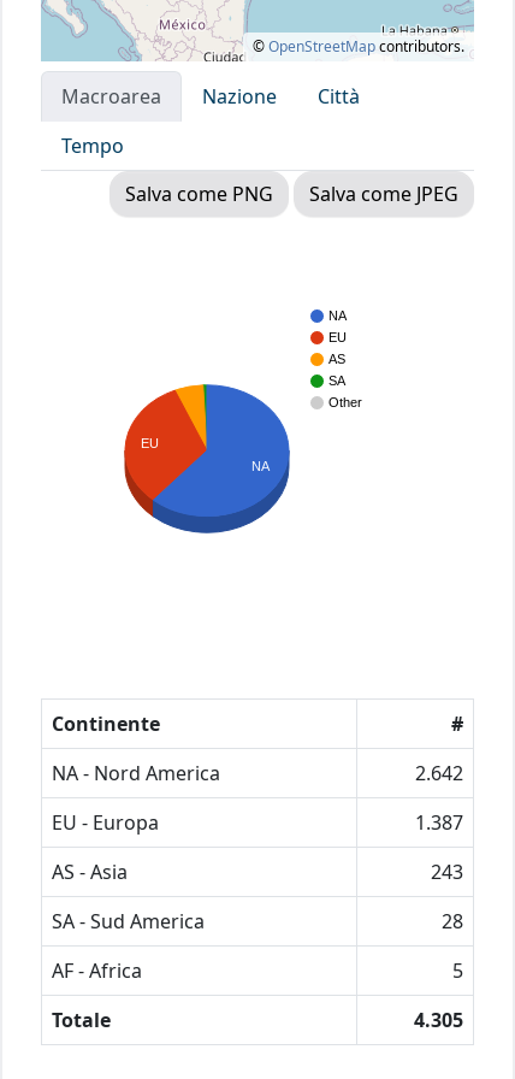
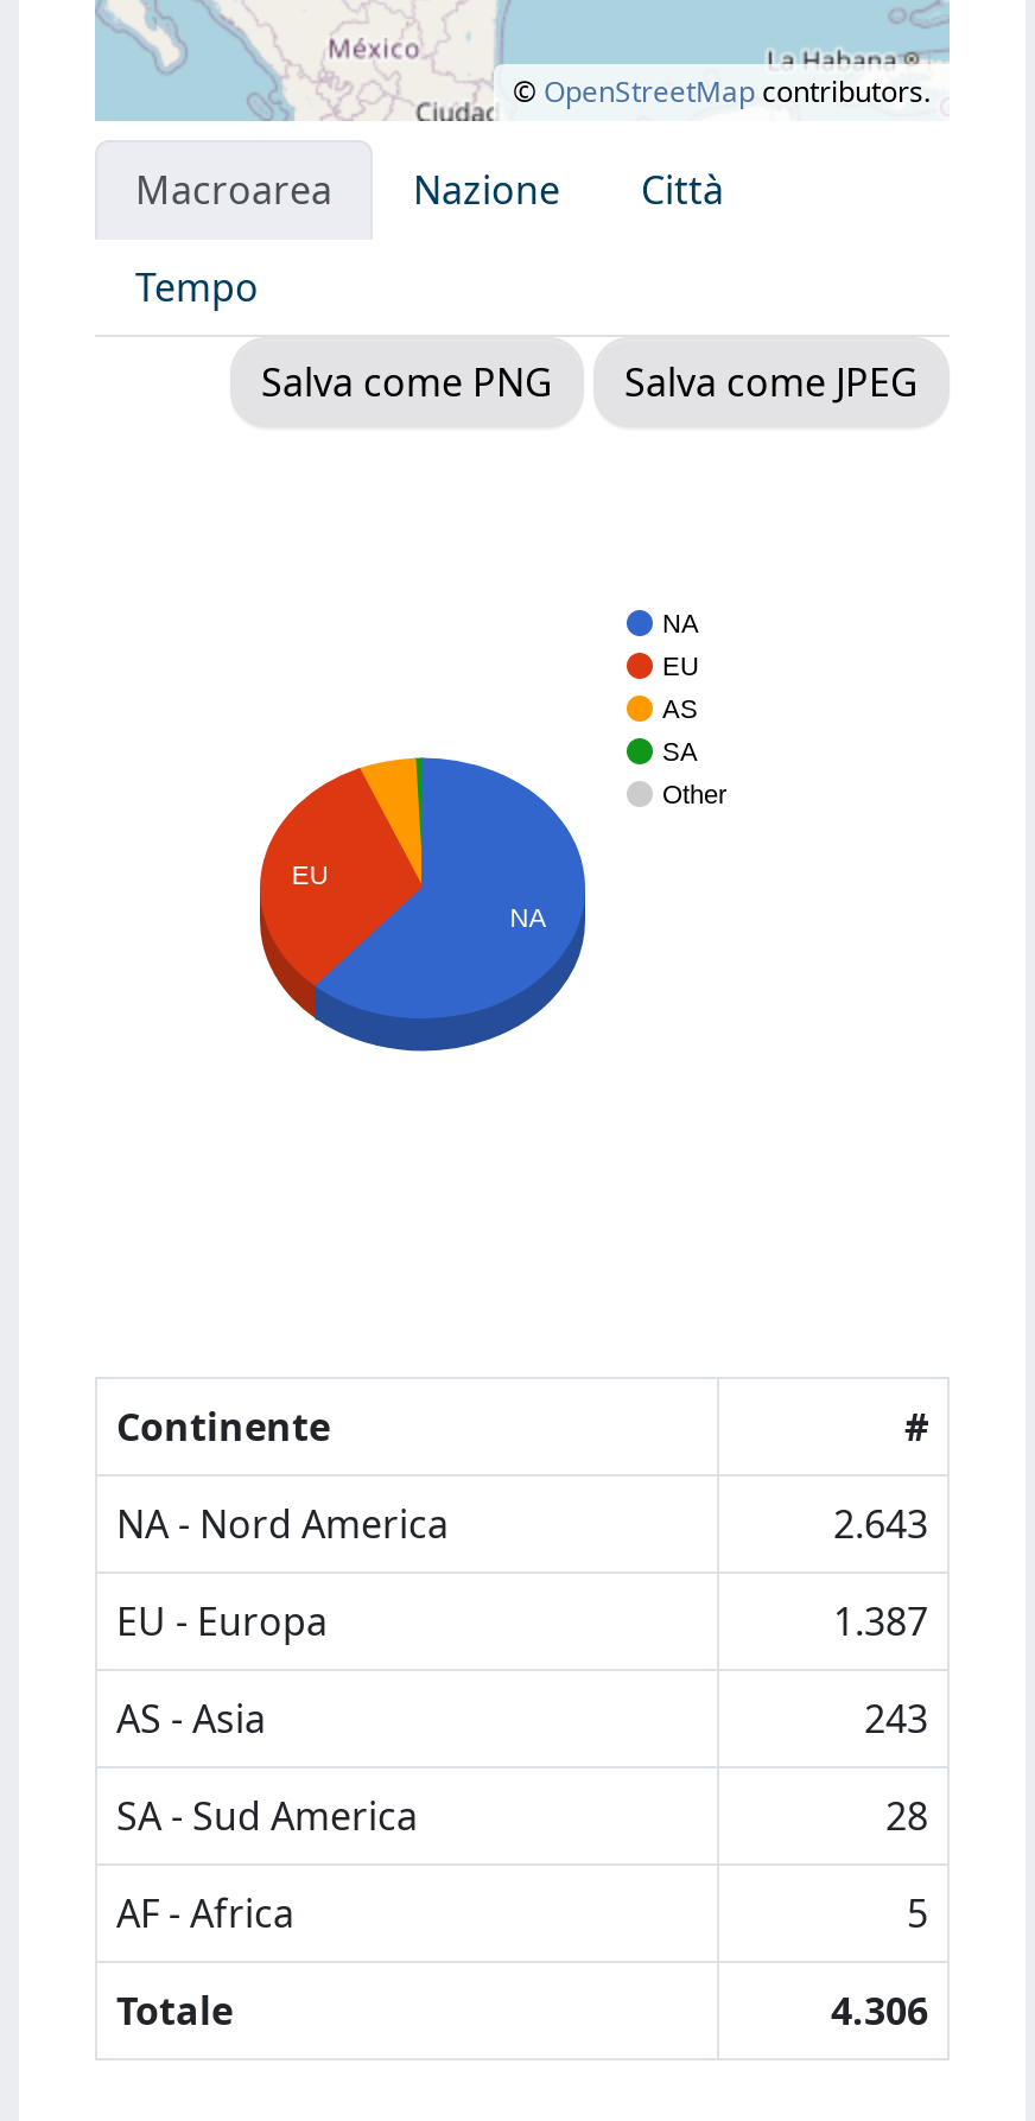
[415,760,463,786] 2.642 -> [833,1498,928,1550] 2.643
[414,1007,463,1033] 4.305 -> [831,1985,928,2037] 4.306

